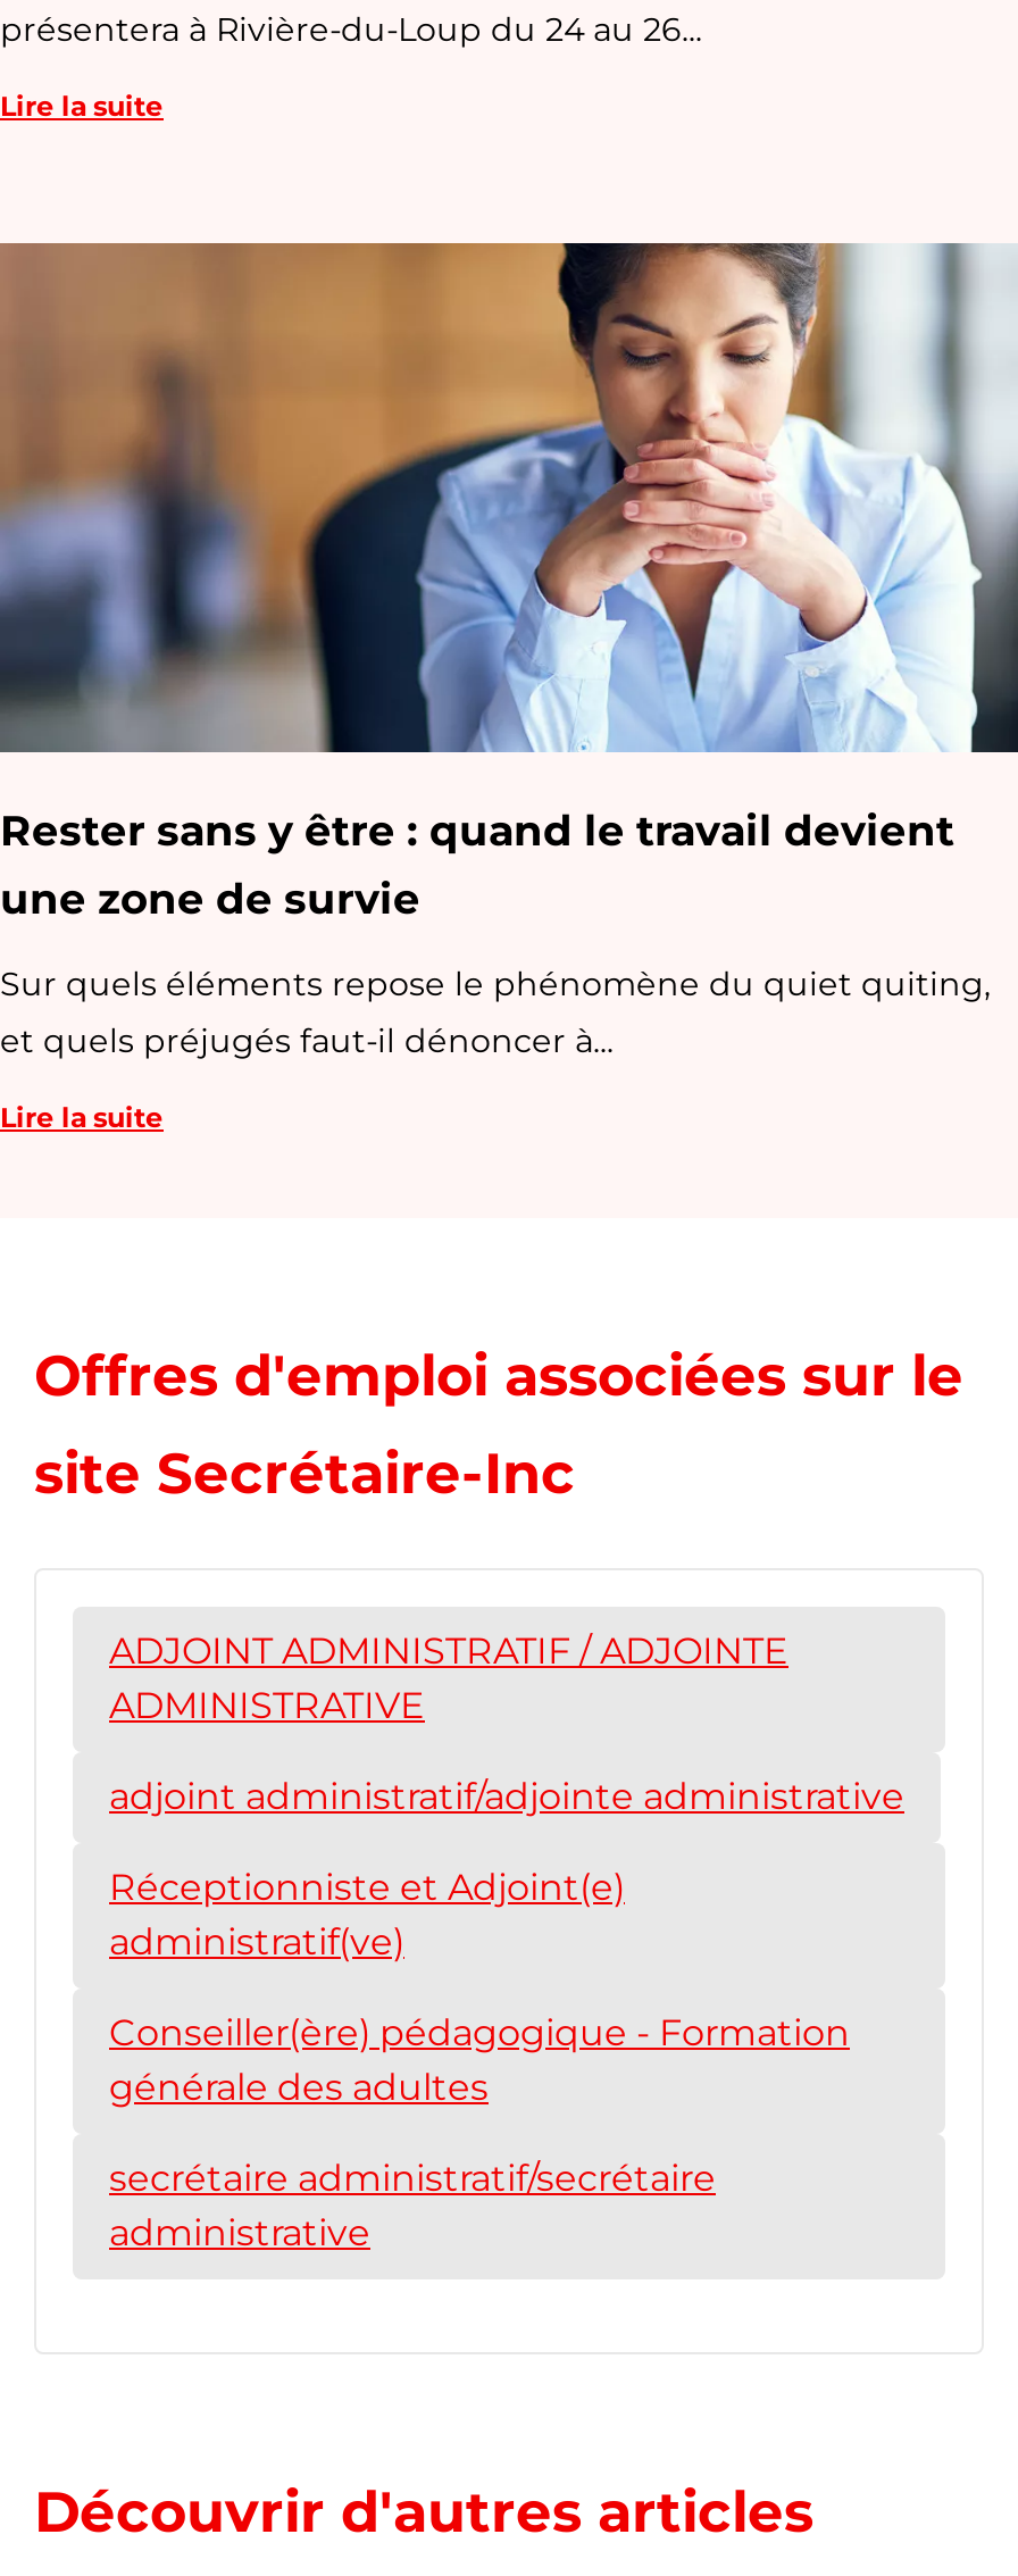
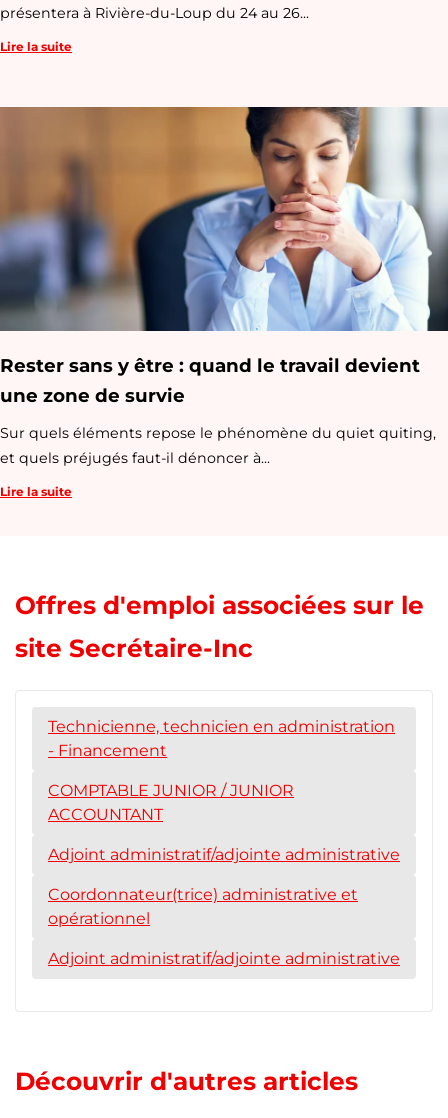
[109,1629,788,1727] ADJOINT ADMINISTRATIF / ADJOINTE | ADMINISTRATIVE -> [48,717,395,760] Technicienne, technicien en administration | - Financement
[109,1775,904,1818] adjoint administratif/adjointe administrative -> [48,781,294,824] COMPTABLE JUNIOR / JUNIOR | ACCOUNTANT
[109,1866,625,1964] Réceptionniste et Adjoint(e) | administratif(ve) -> [48,845,400,864] Adjoint administratif/adjointe administrative
[109,2011,850,2109] Conseiller(ère) pédagogique - Formation | générale des adultes -> [48,885,358,928] Coordonnateur(trice) administrative et | opérationnel
[109,2157,716,2254] secrétaire administratif/secrétaire | administrative -> [48,949,400,968] Adjoint administratif/adjointe administrative

